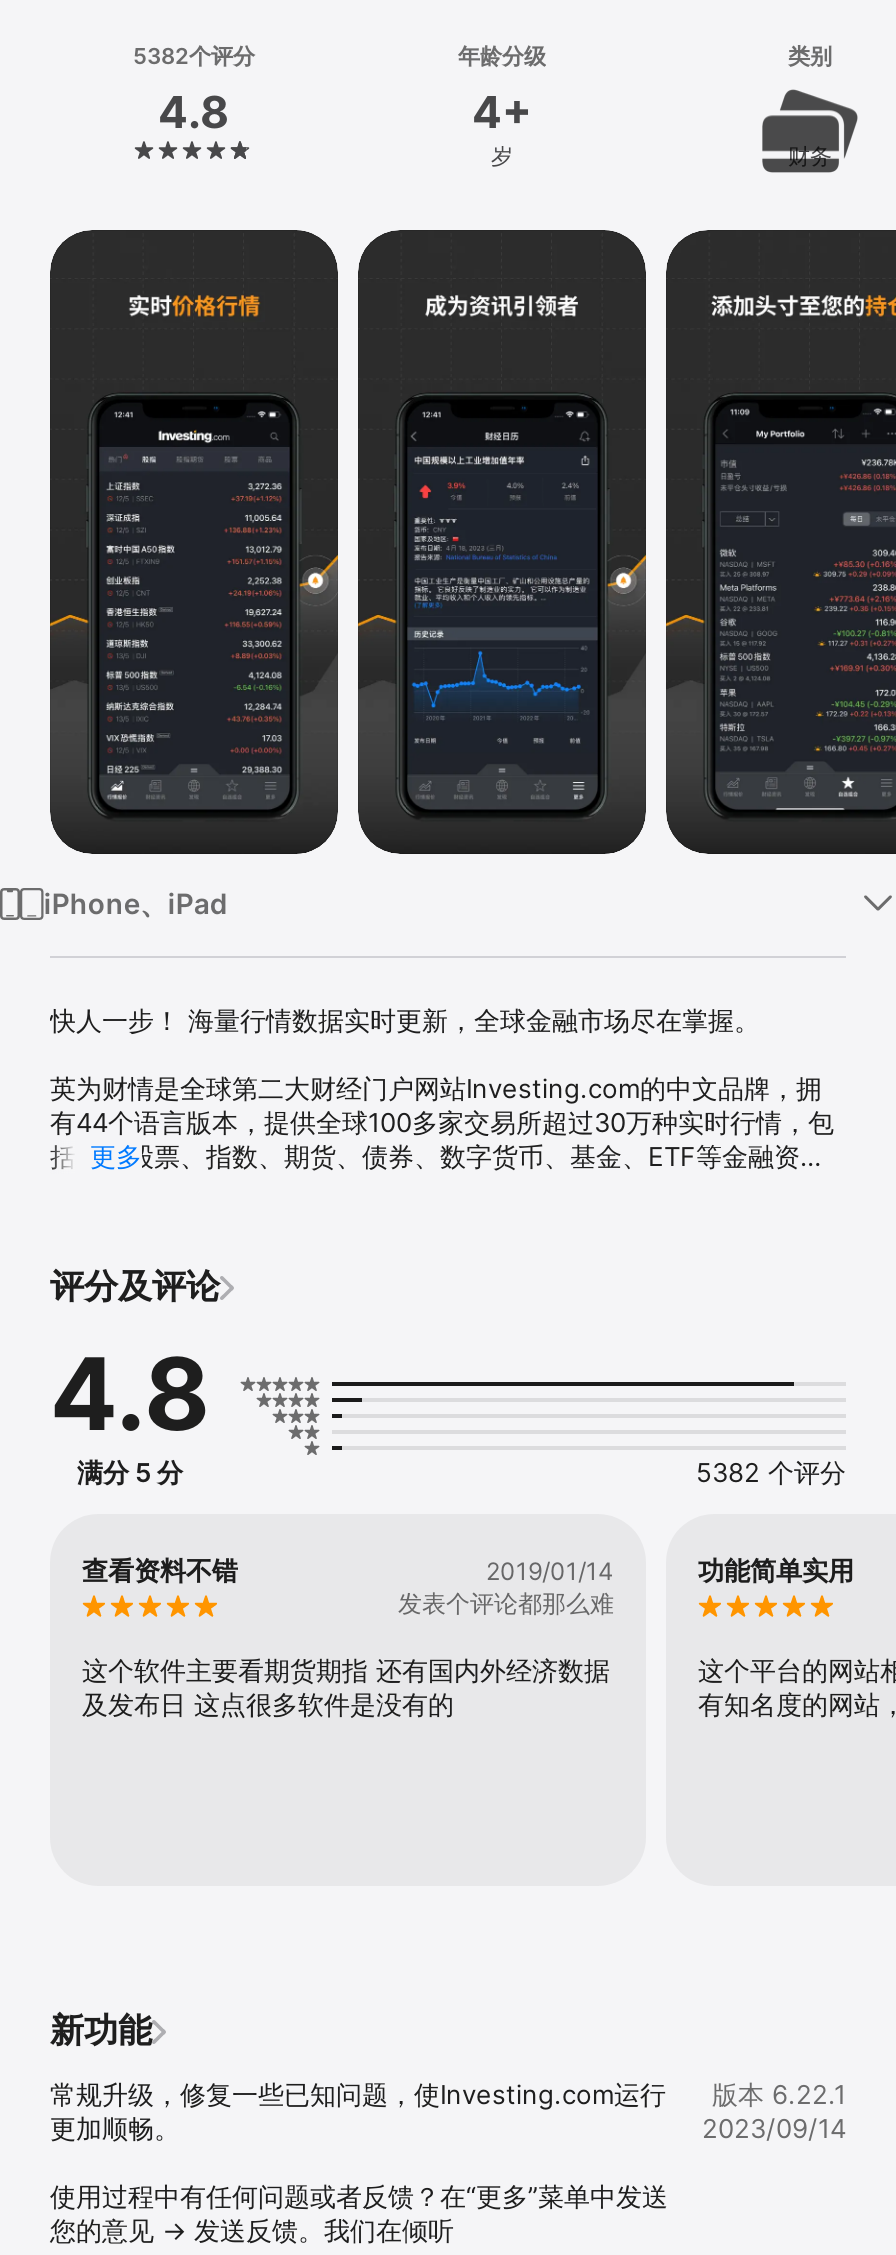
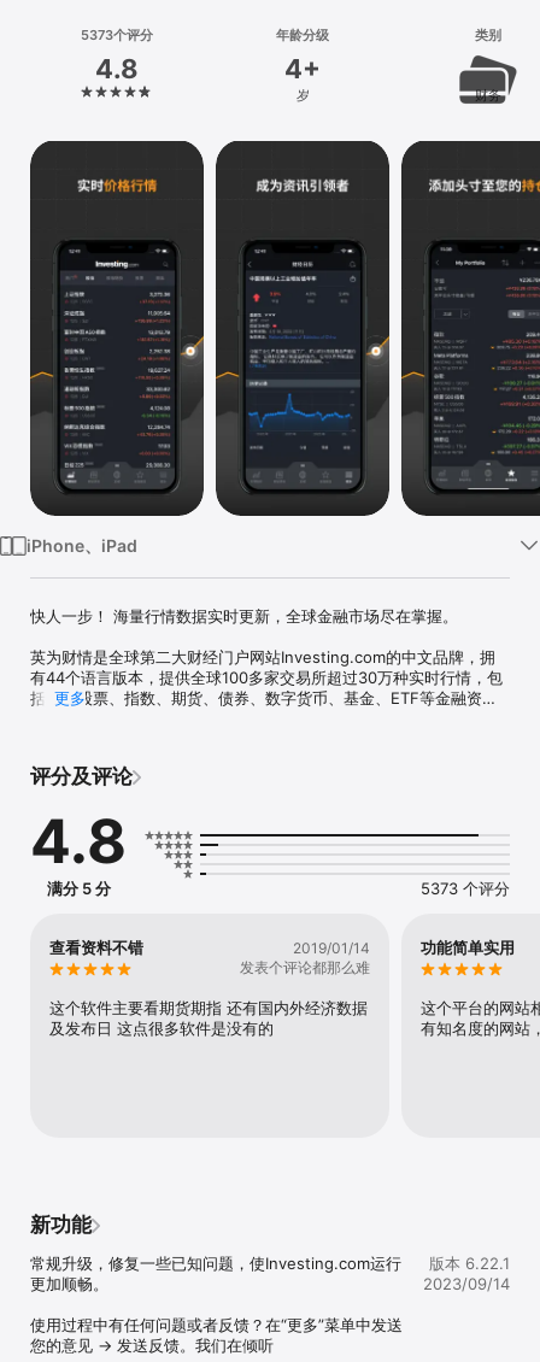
[133,42,255,70] 5382个评分 -> [81,27,153,43] 5373个评分
[696,1456,846,1488] 5382 个评分 -> [421,878,510,898] 5373 个评分

